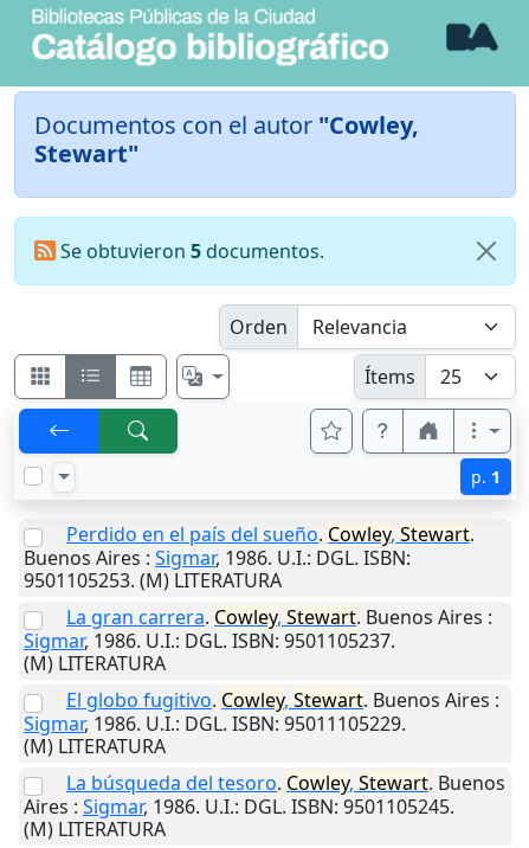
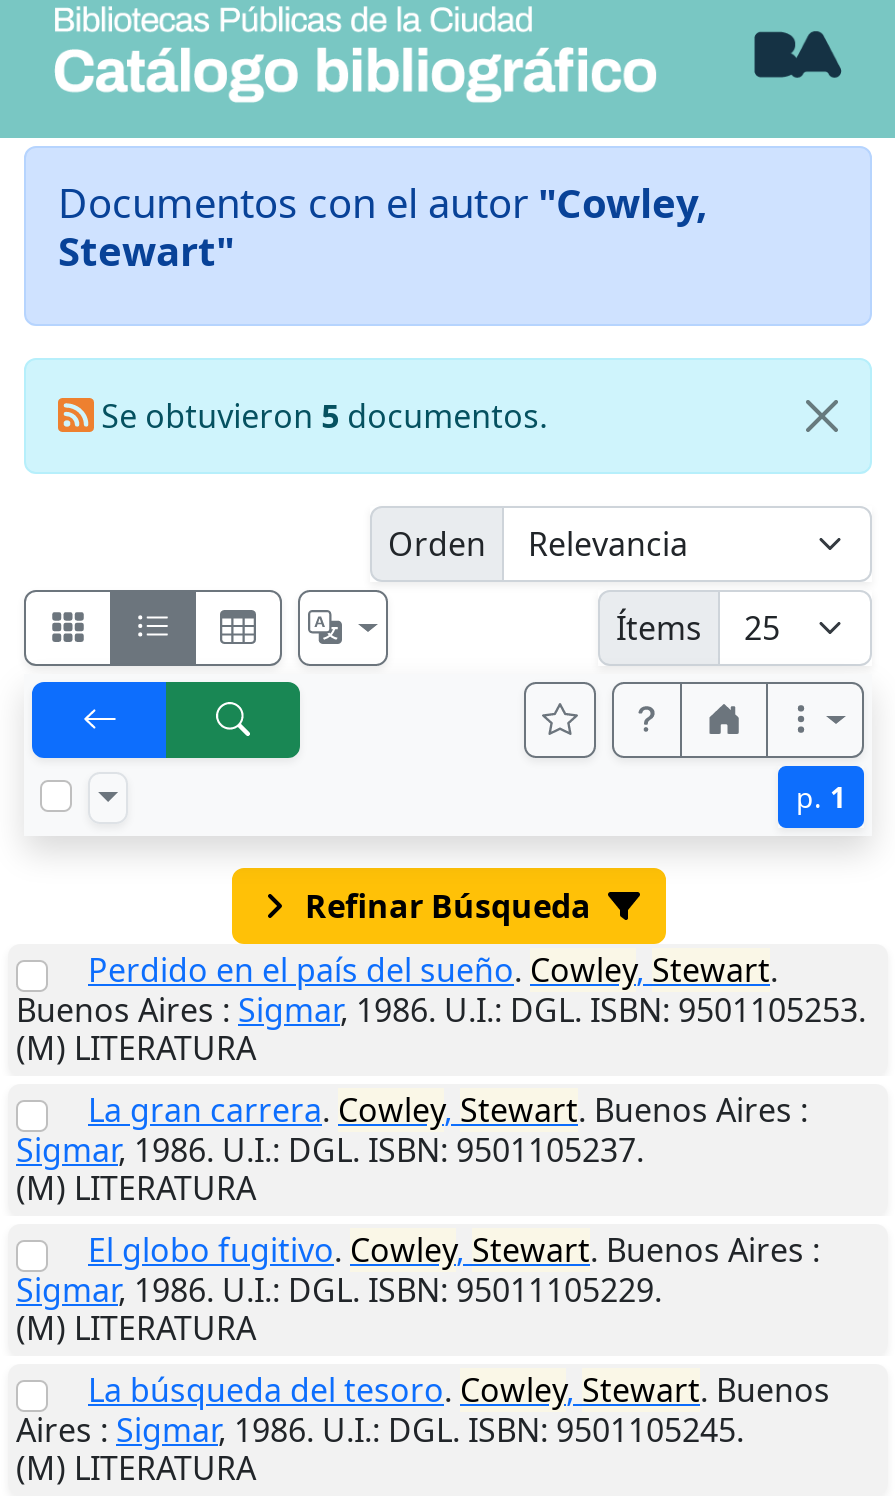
none -> [305,885,591,929] Refinar Búsqueda

